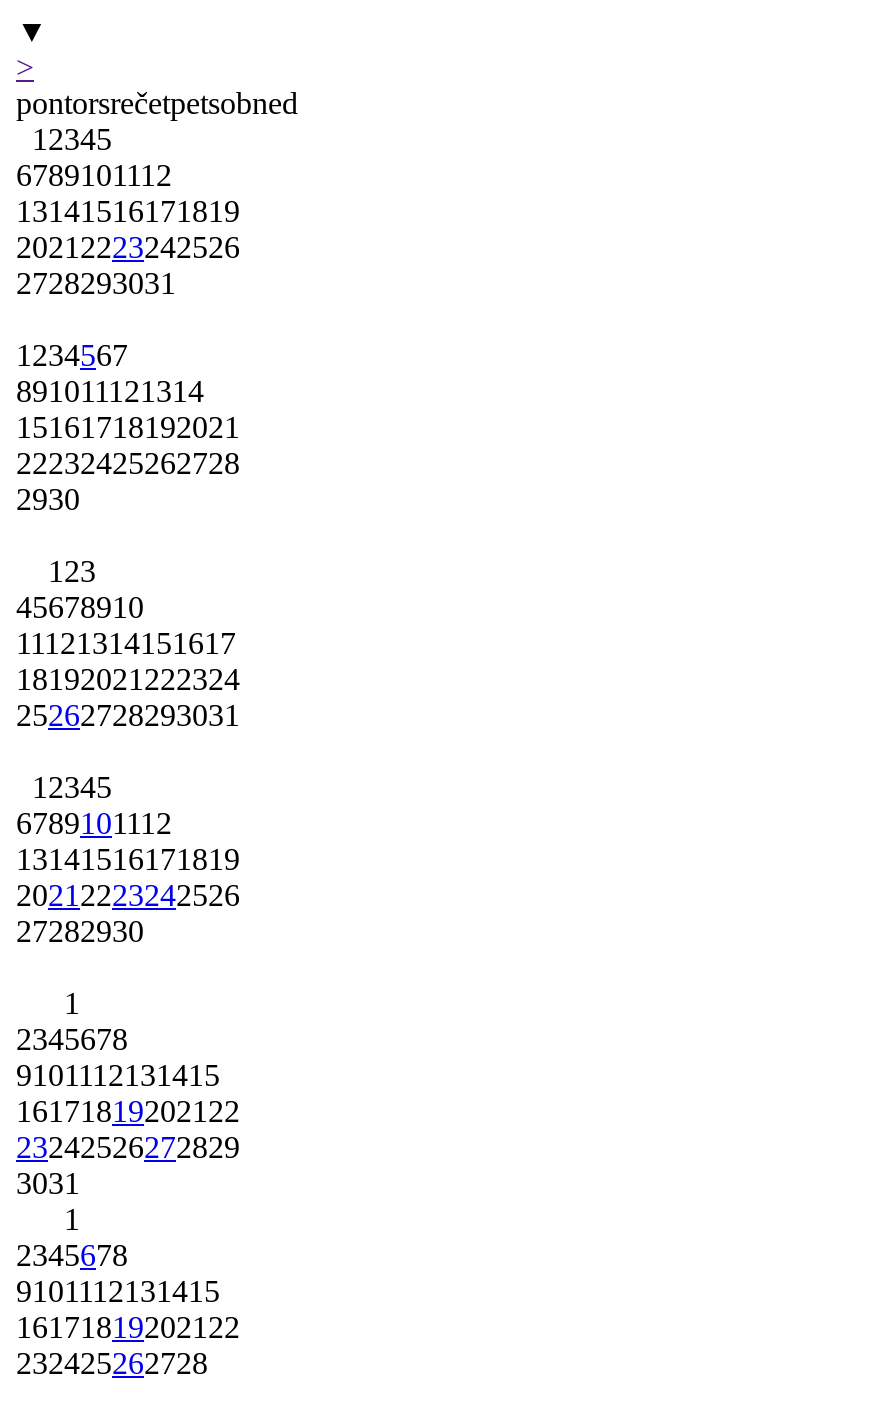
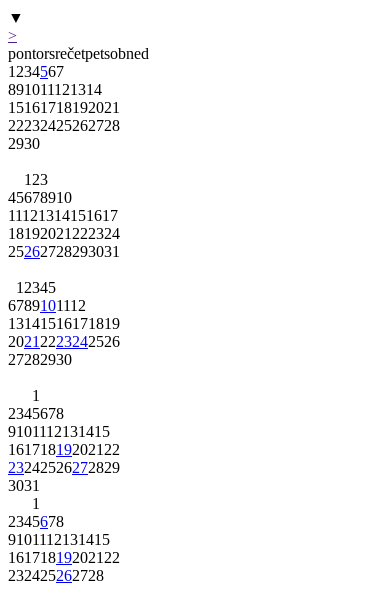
[16,122,240,300] 1 2345 | 67891011 12 | 13141516171819 | 2021 2223242526 | 2728293031 -> none

